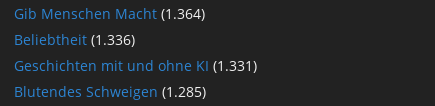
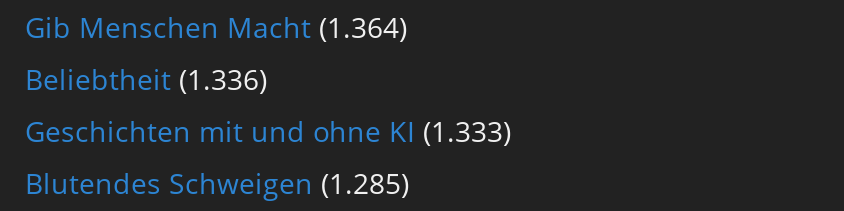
[14,55,257,74] Geschichten mit und ohne KI (1.331) -> [25,111,511,149] Geschichten mit und ohne KI (1.333)

